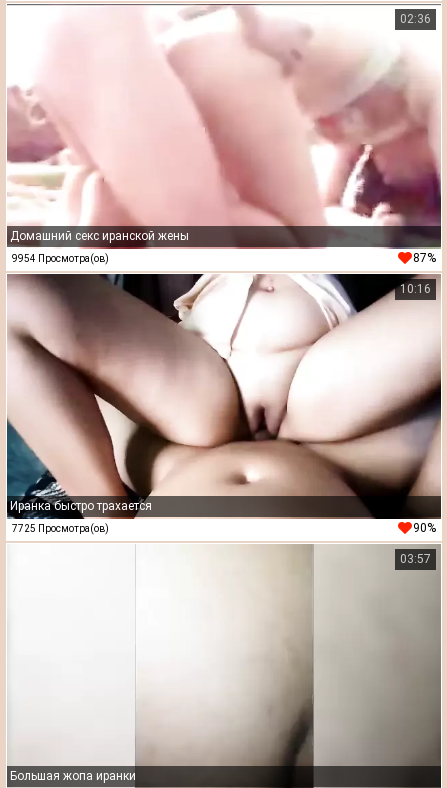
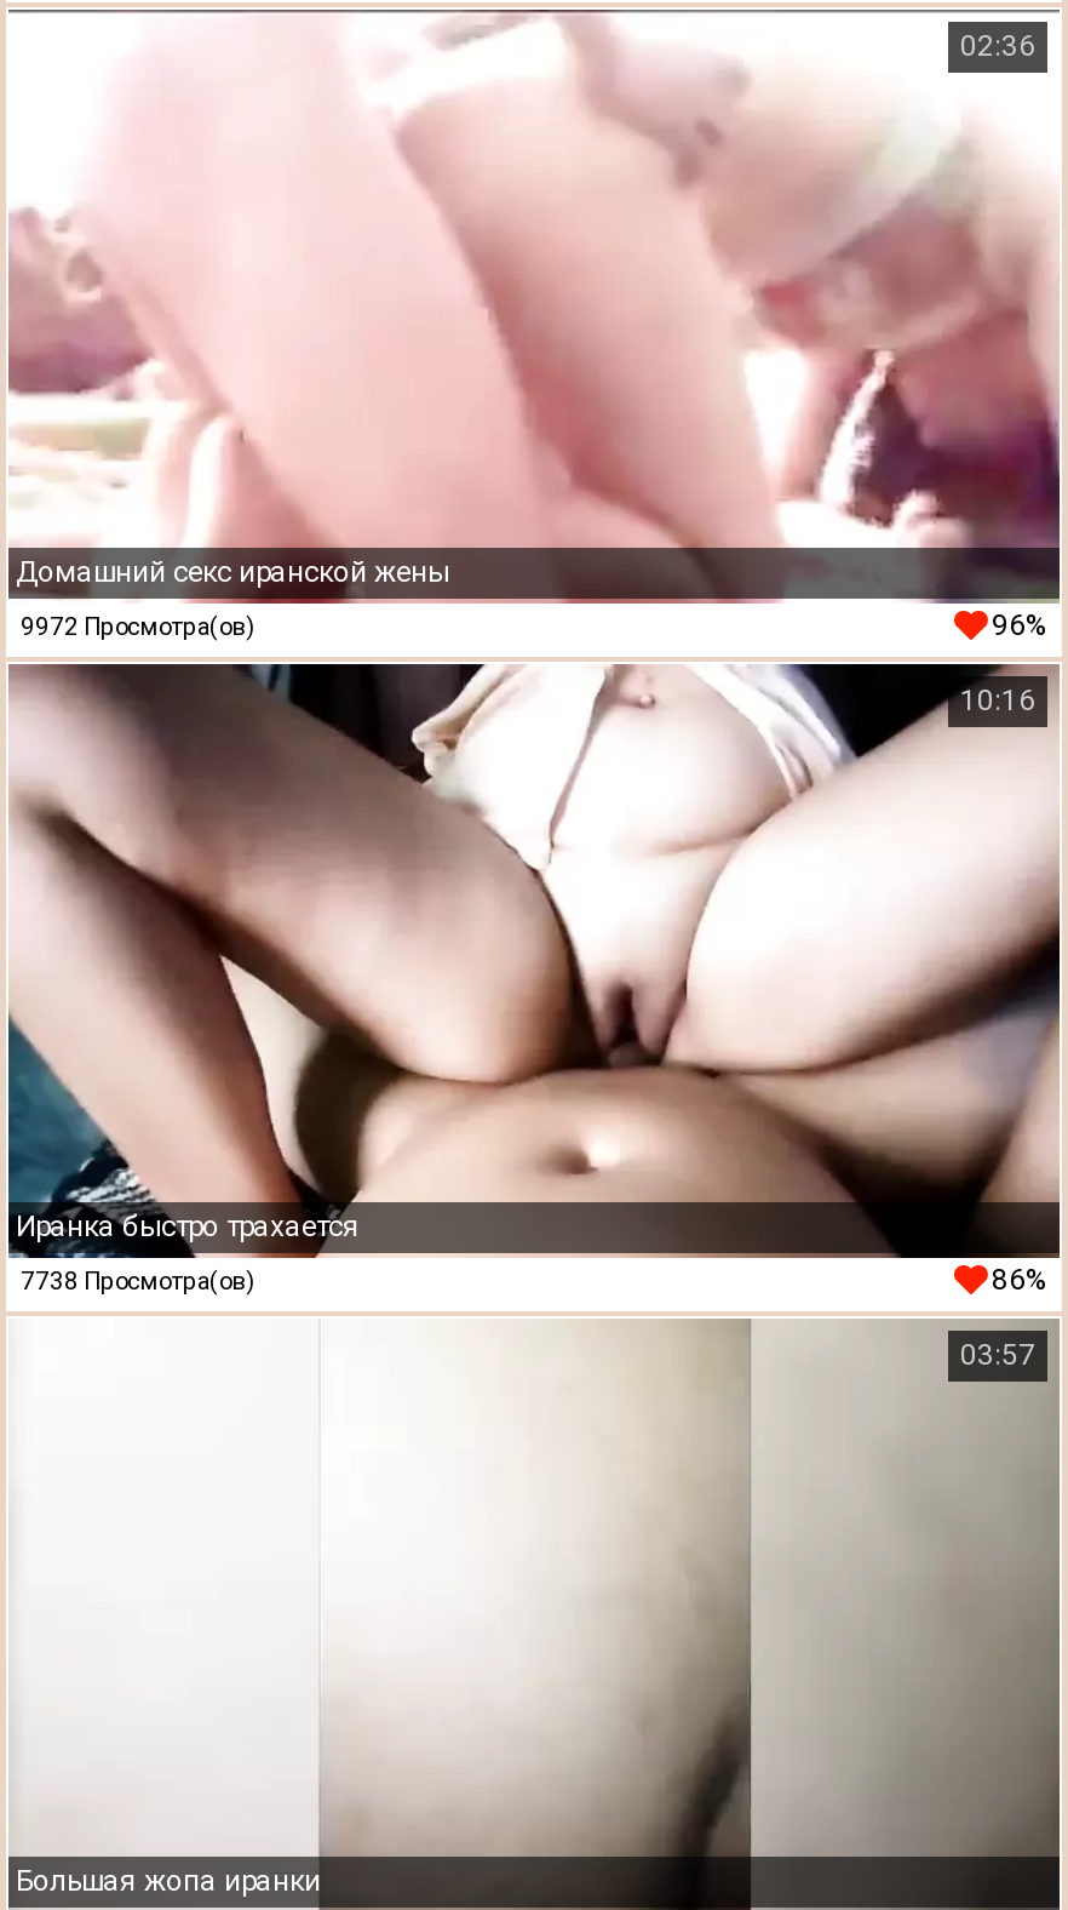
[12,253,109,264] 9954 Просмотра(ов) -> [21,613,255,639] 9972 Просмотра(ов)
[413,251,436,265] 87% -> [992,609,1047,643] 96%
[12,523,109,534] 7725 Просмотра(ов) -> [21,1267,255,1294] 7738 Просмотра(ов)
[413,521,436,535] 90% -> [992,1263,1047,1297] 86%

